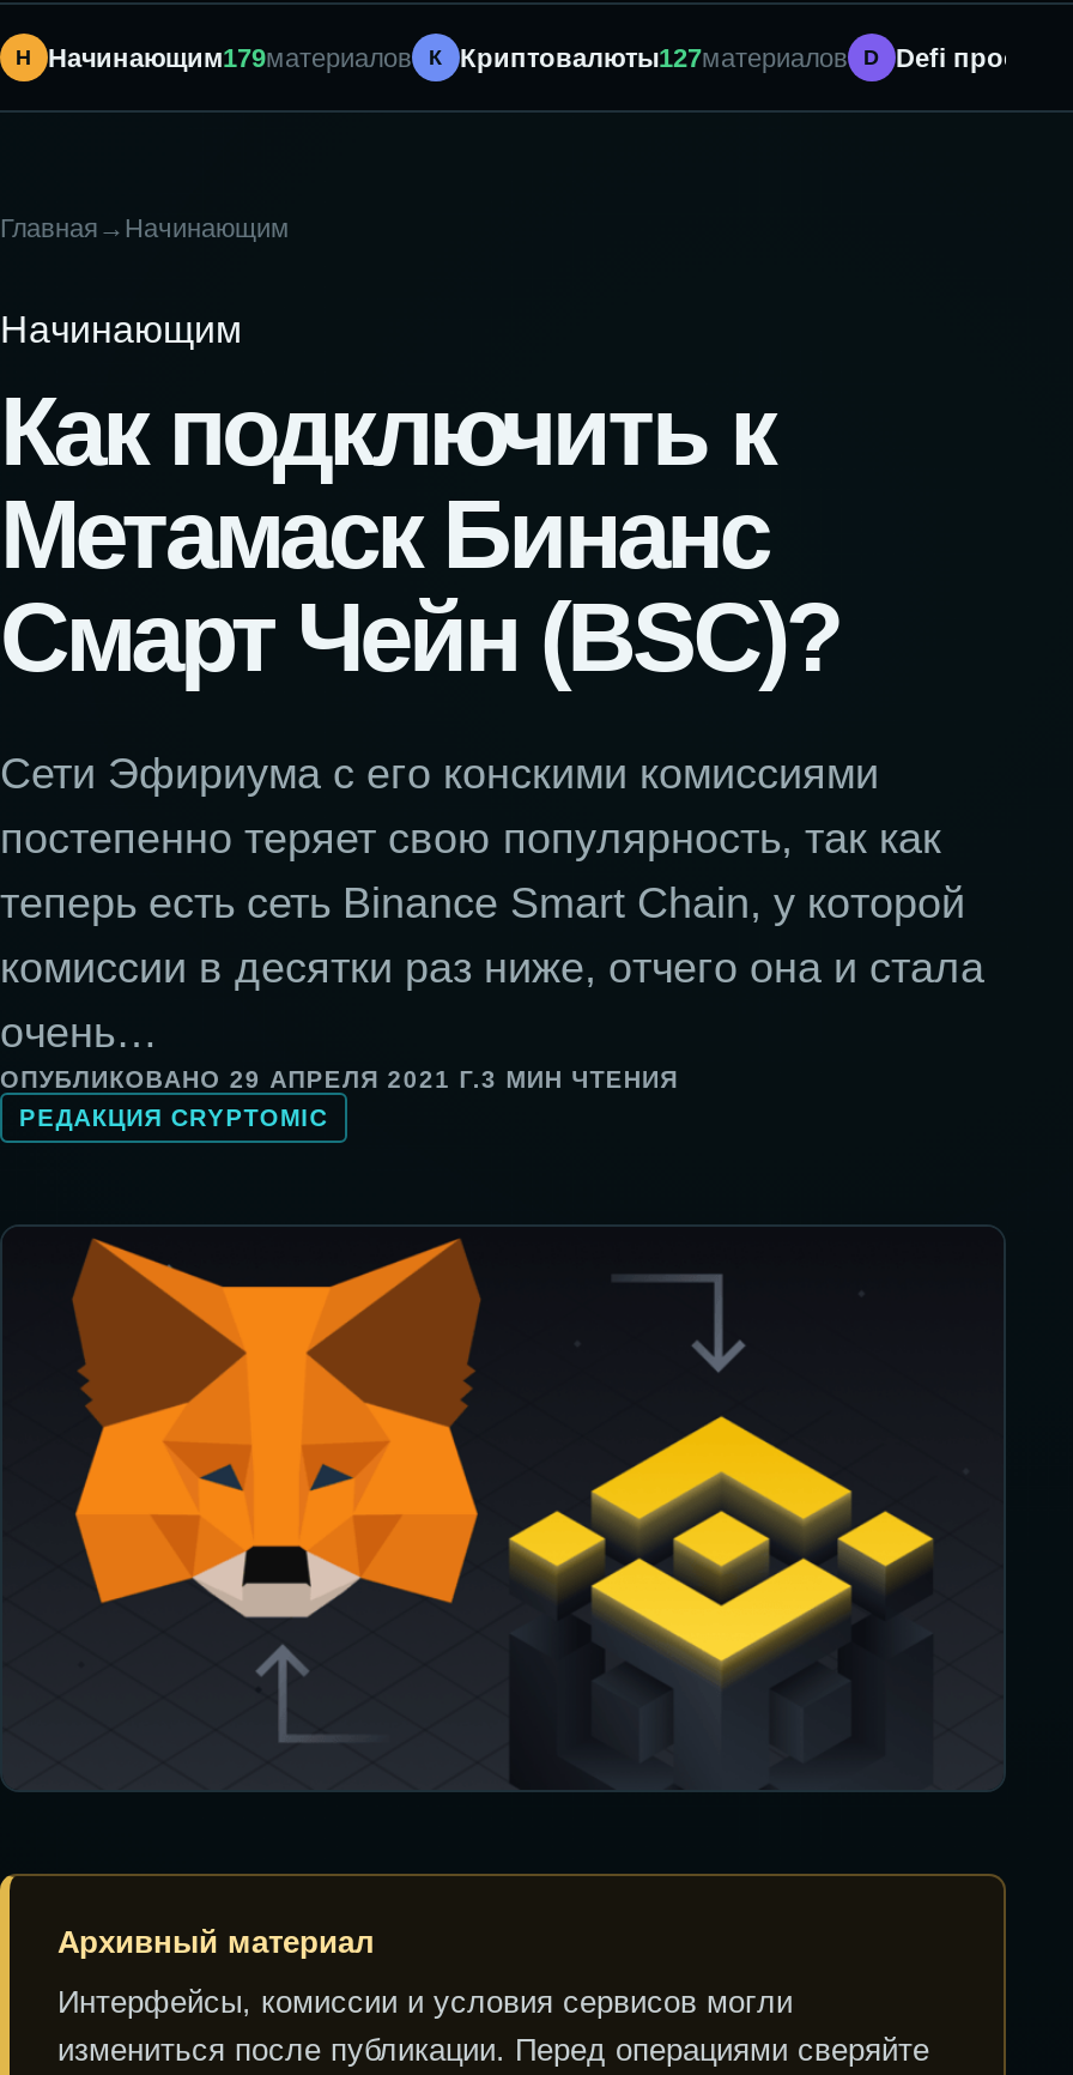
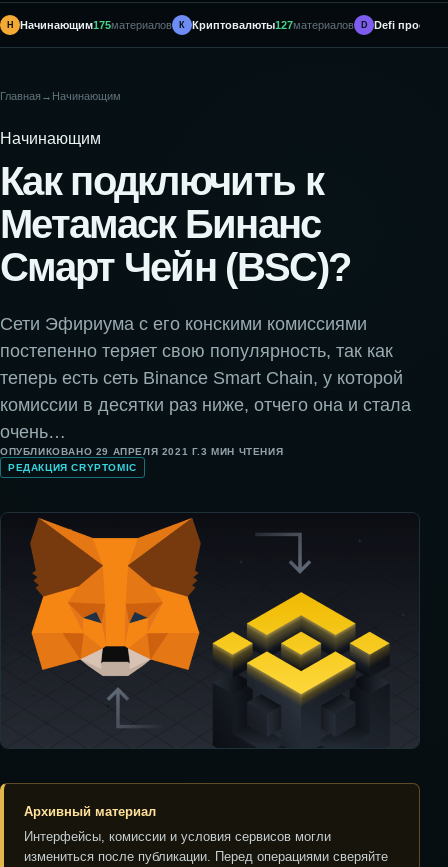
[48,43,412,72] Начинающим179материалов -> [20,19,172,31] Начинающим175материалов

